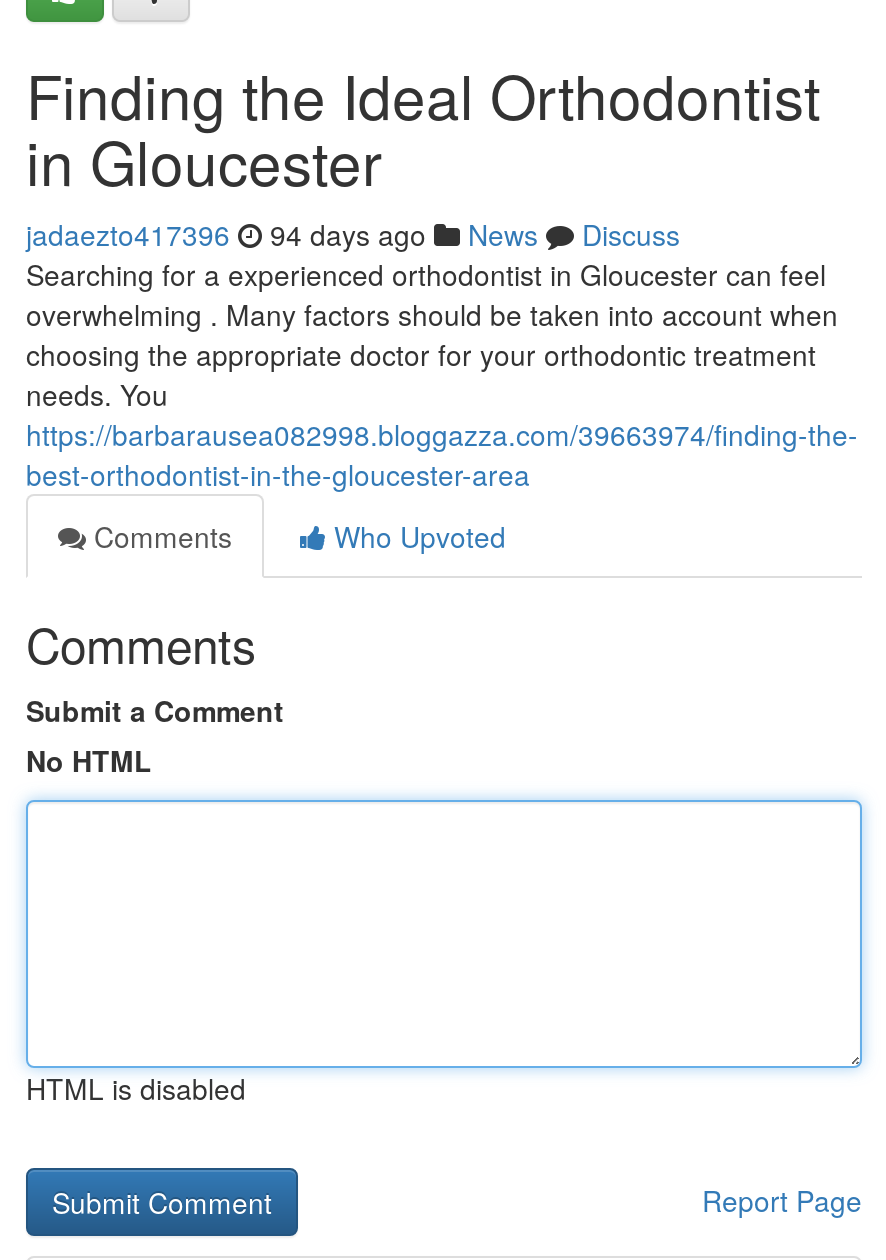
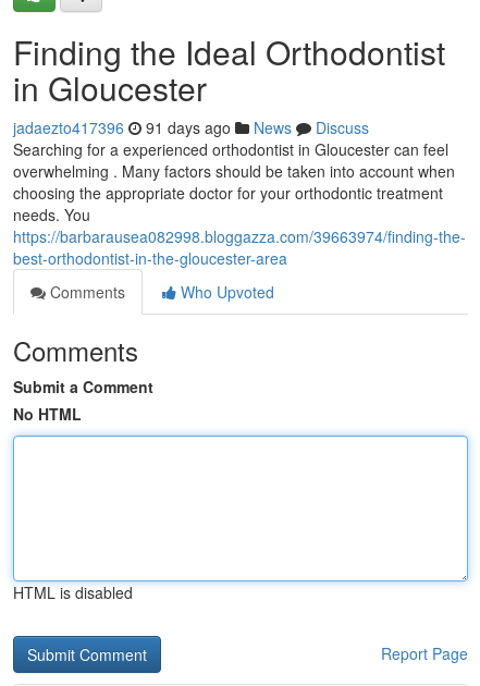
[26,214,680,254] jadaezto417396 94 days ago News Discuss -> [13,117,369,138] jadaezto417396 91 days ago News Discuss

